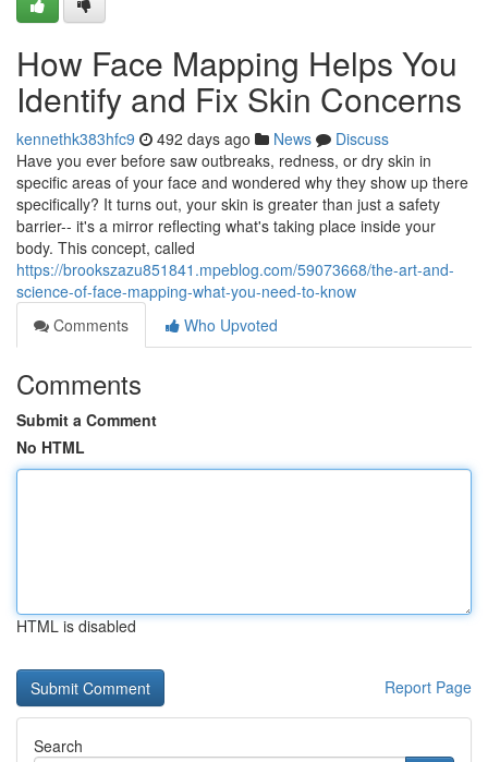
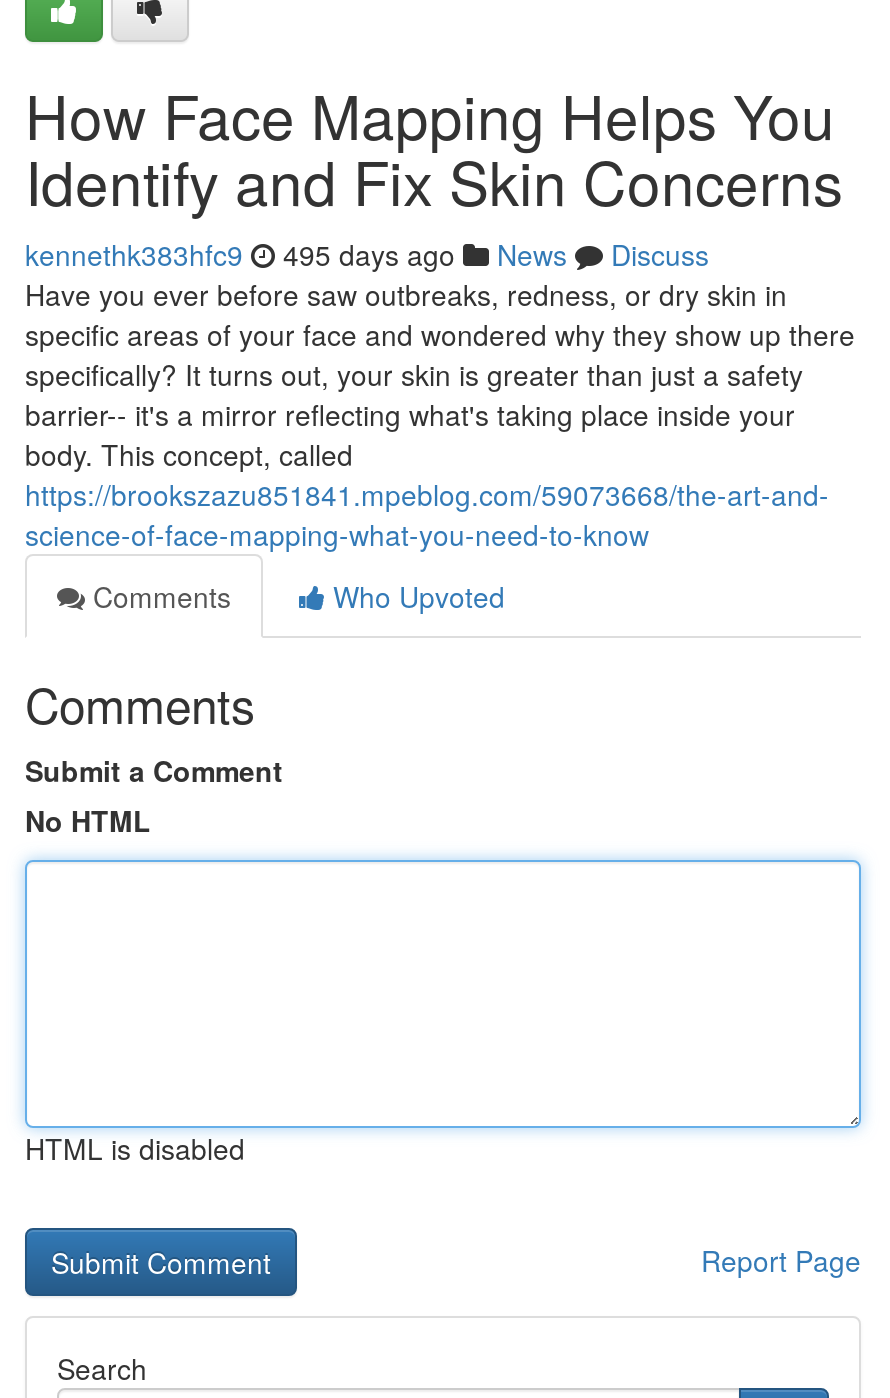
[16,128,389,149] kennethk383hfc9 492 days ago News Discuss -> [25,234,709,274] kennethk383hfc9 495 days ago News Discuss

